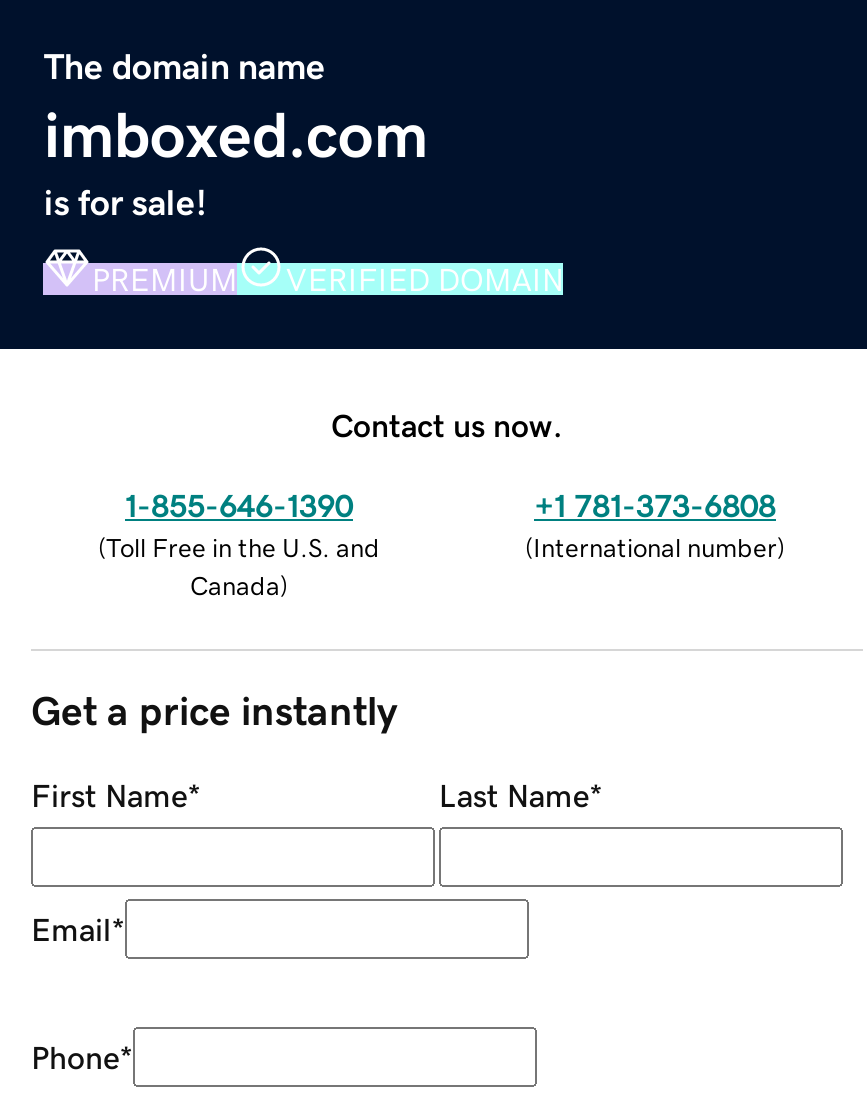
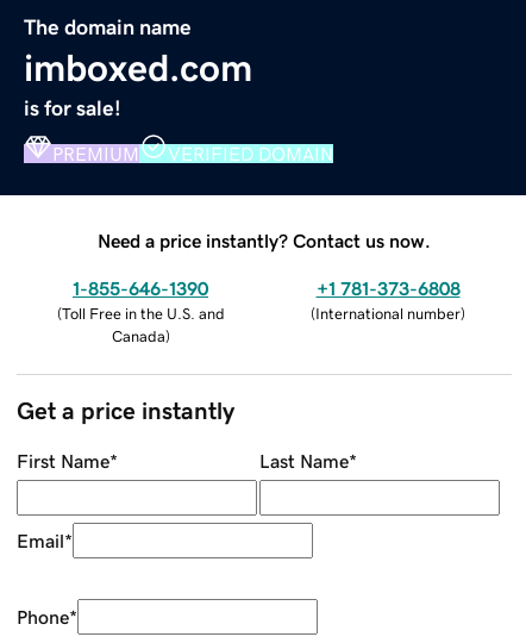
[331,408,563,440] Contact us now. -> [98,231,431,250] Need a price instantly? Contact us now.

